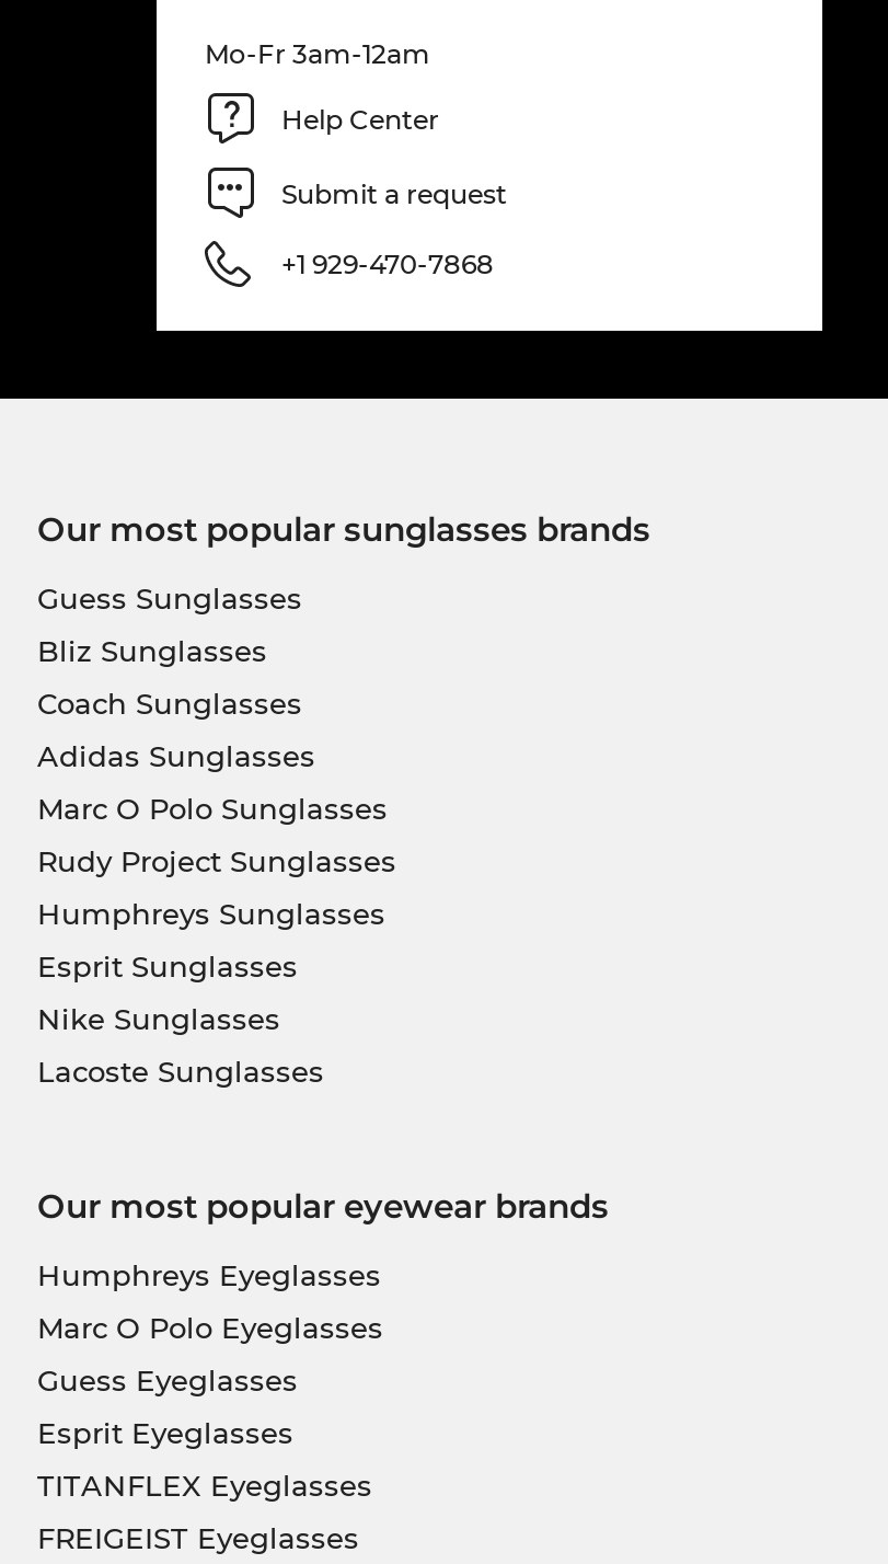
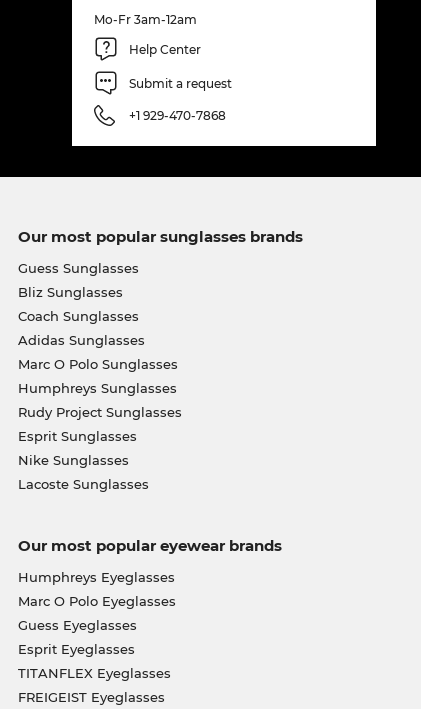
moved [37,844,396,879] -> [17,404,181,420]: Rudy Project Sunglasses
moved [37,896,385,931] -> [17,380,176,396]: Humphreys Sunglasses

